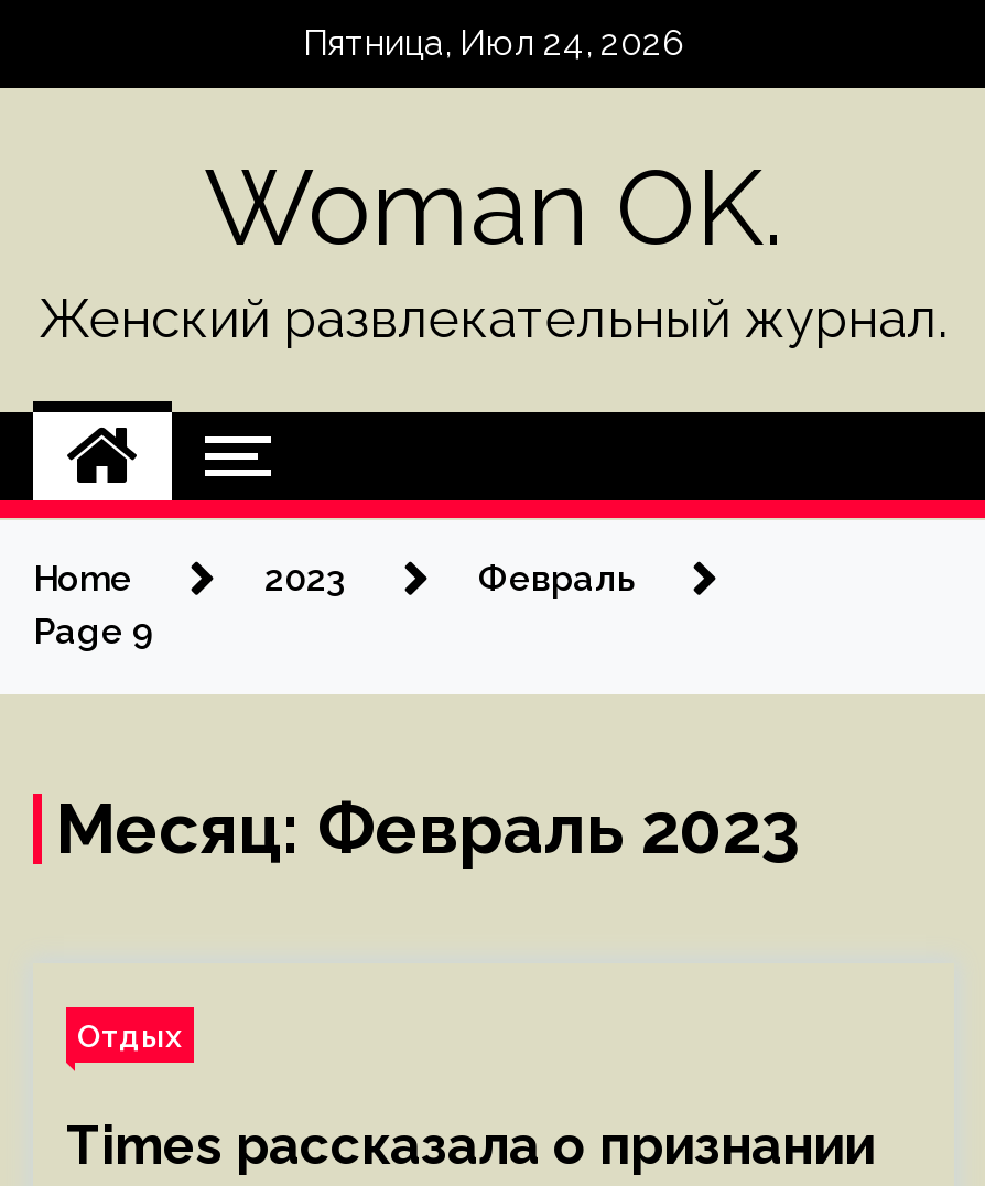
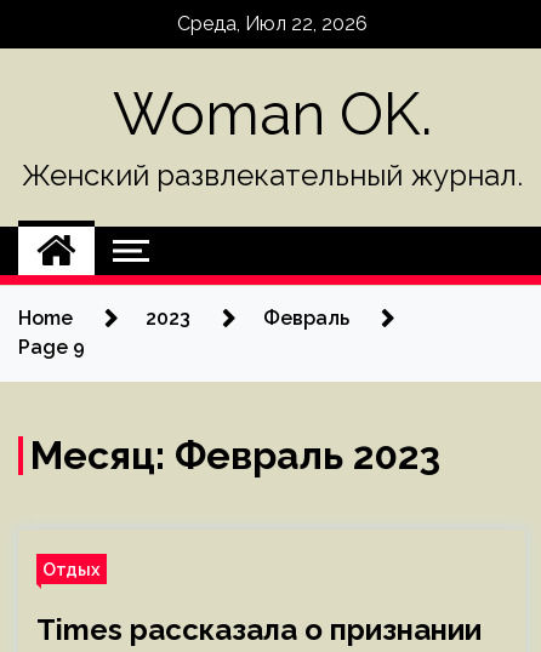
[303,22,684,64] Пятница, Июл 24, 2026 -> [176,12,367,35] Среда, Июл 22, 2026

